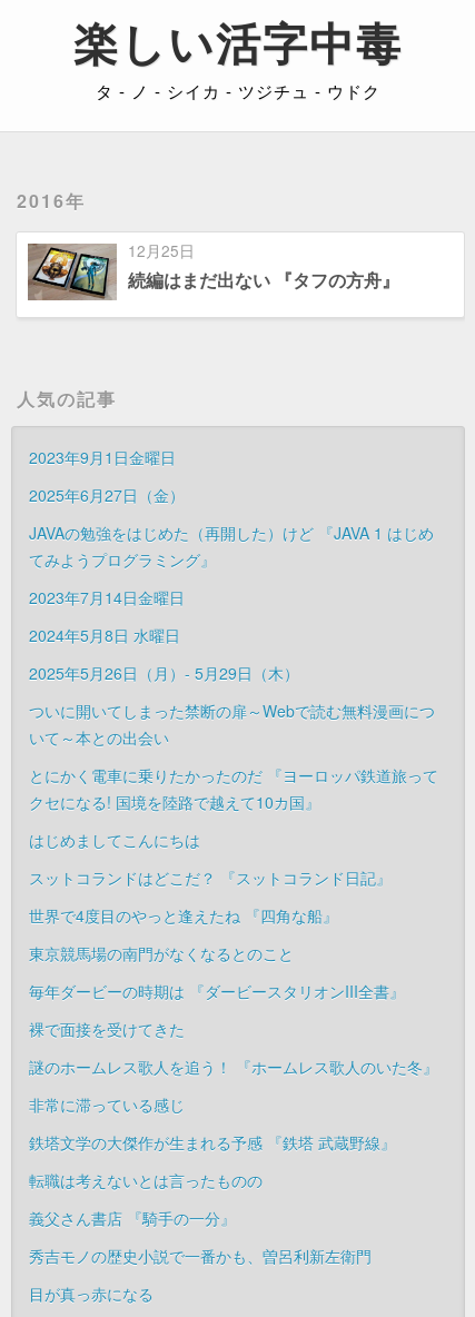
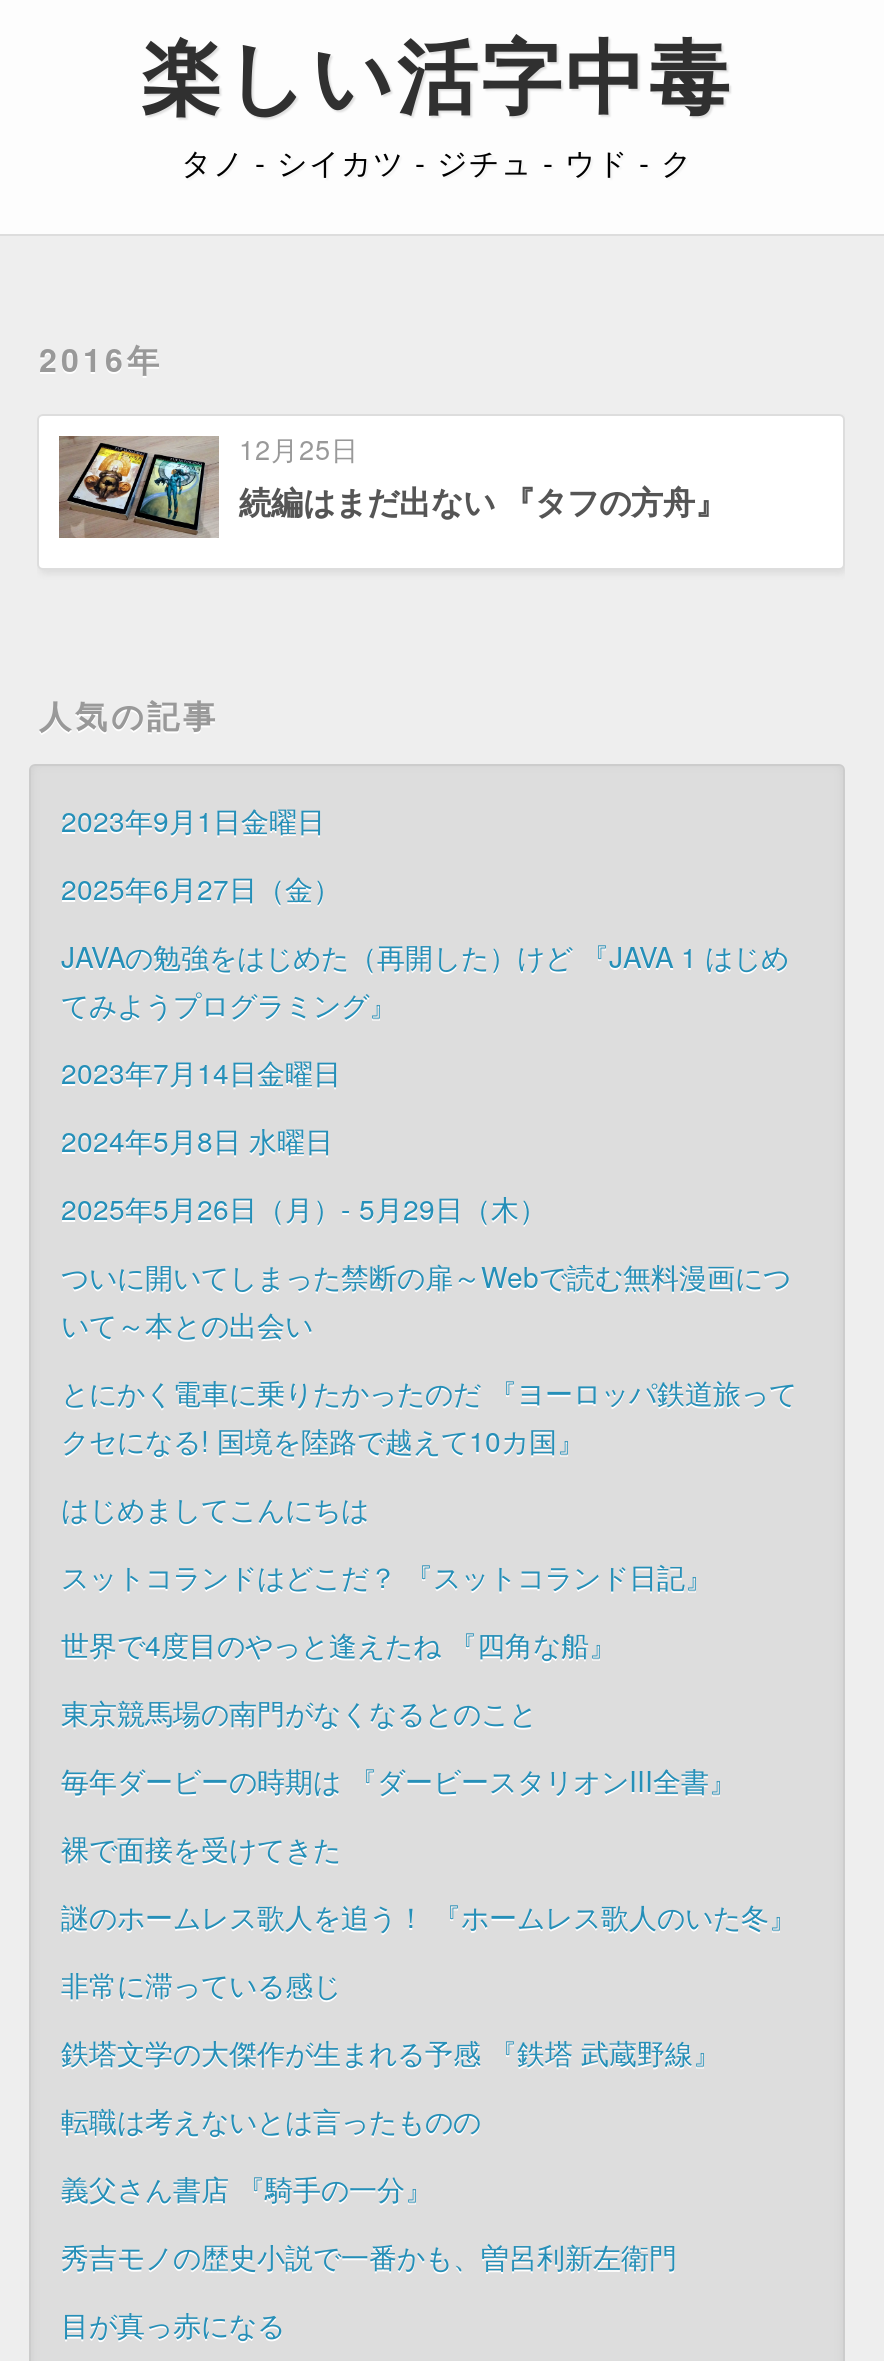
[96,79,380,102] タ - ノ - シイカ - ツジチュ - ウドク -> [181,140,693,182] タノ - シイカツ - ジチュ - ウド - ク

